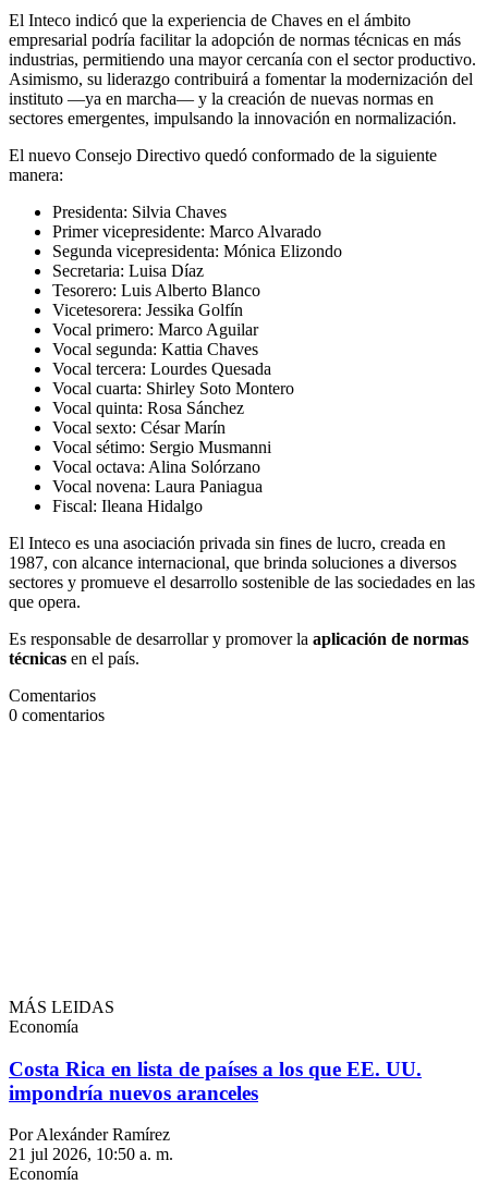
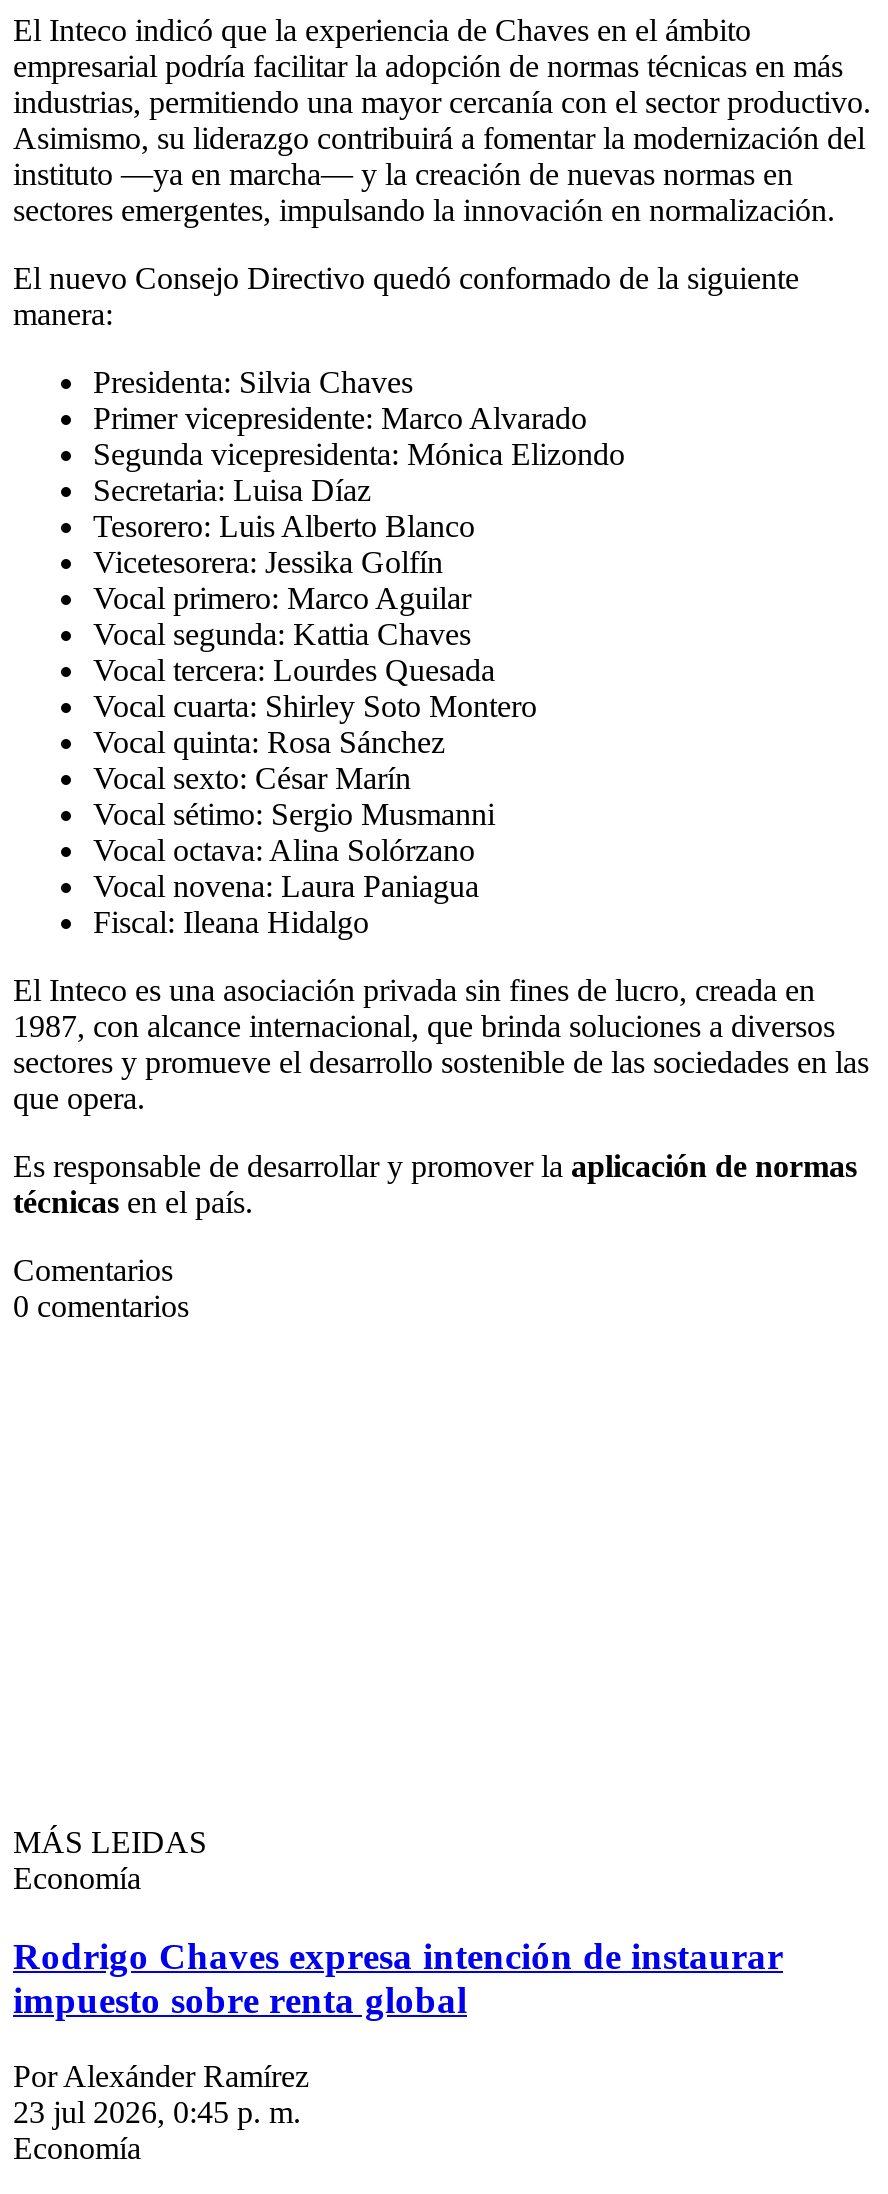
[9,1057,422,1104] Costa Rica en lista de países a los que EE. UU. | impondría nuevos aranceles -> [13,1934,783,2020] Rodrigo Chaves expresa intención de instaurar | impuesto sobre renta global
[9,1145,173,1163] 21 jul 2026, 10:50 a. m. -> [13,2095,301,2129] 23 jul 2026, 0:45 p. m.

